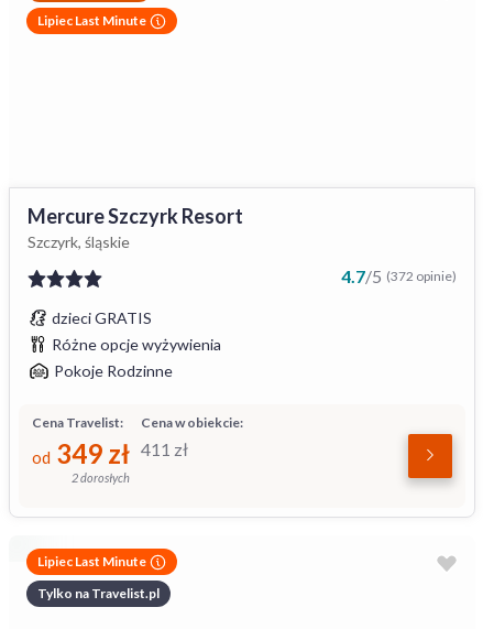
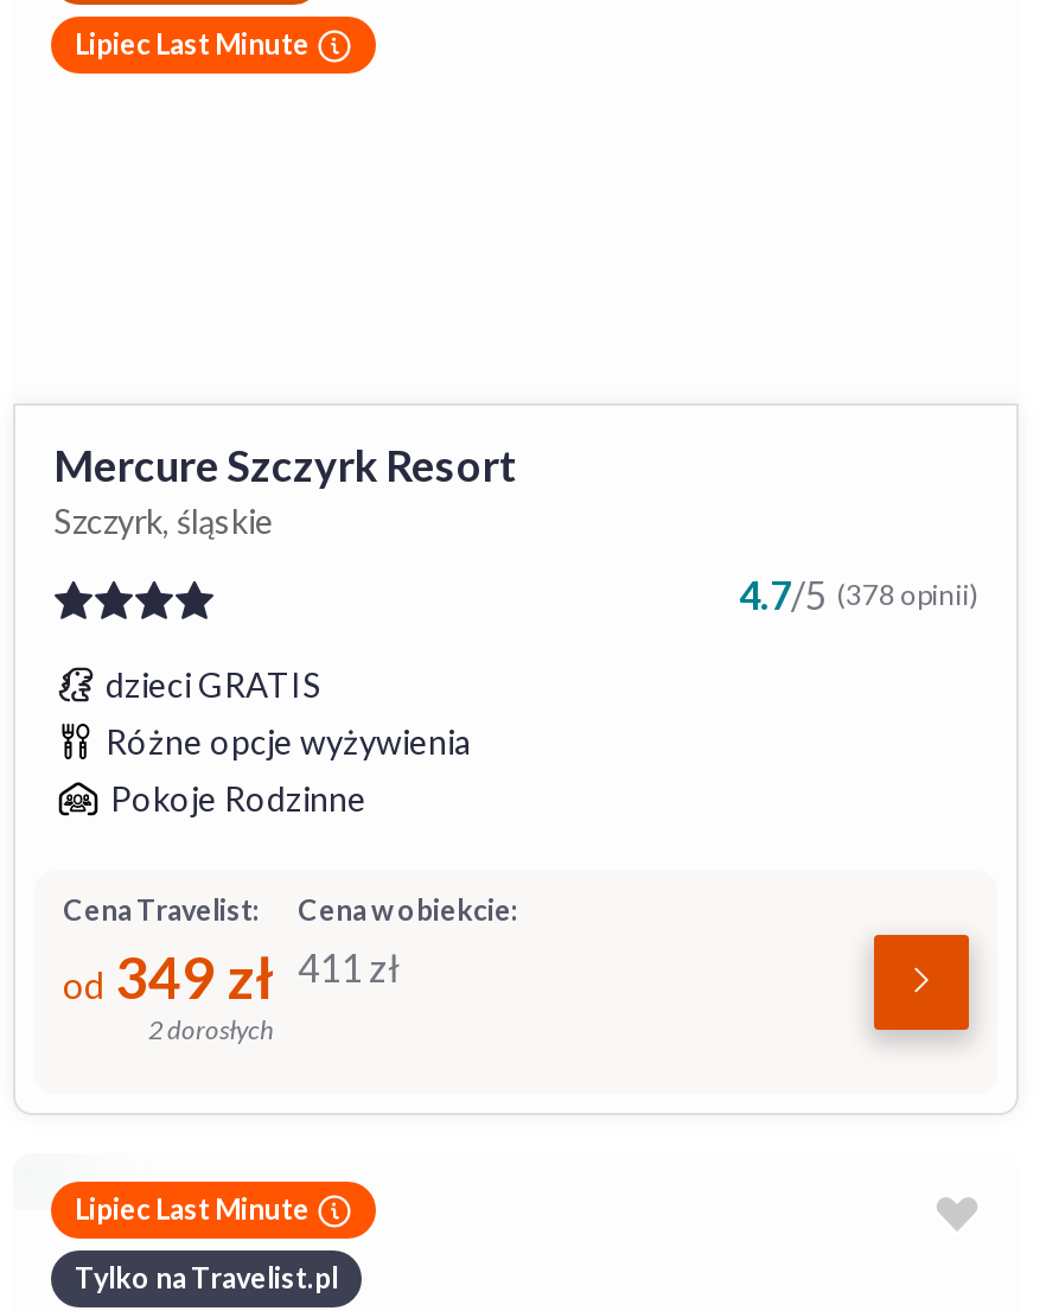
[341,265,457,286] 4.7/5 (372 opinie) -> [739,572,978,617] 4.7/5 (378 opinii)

